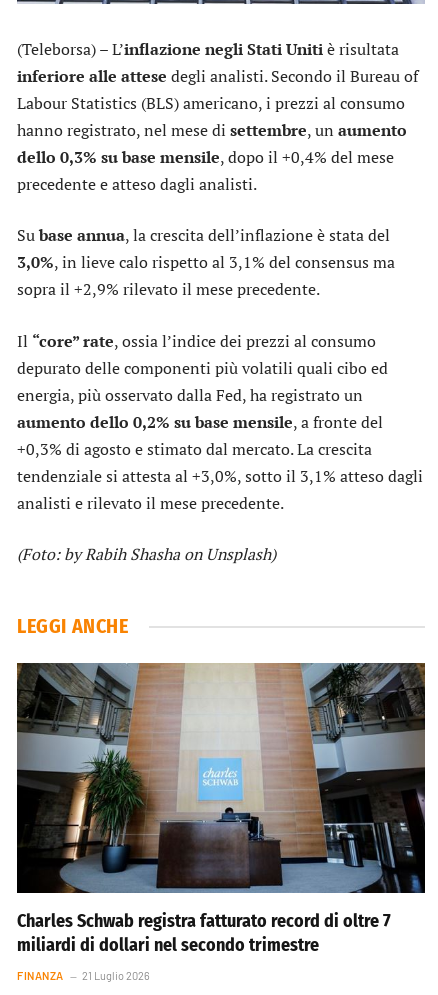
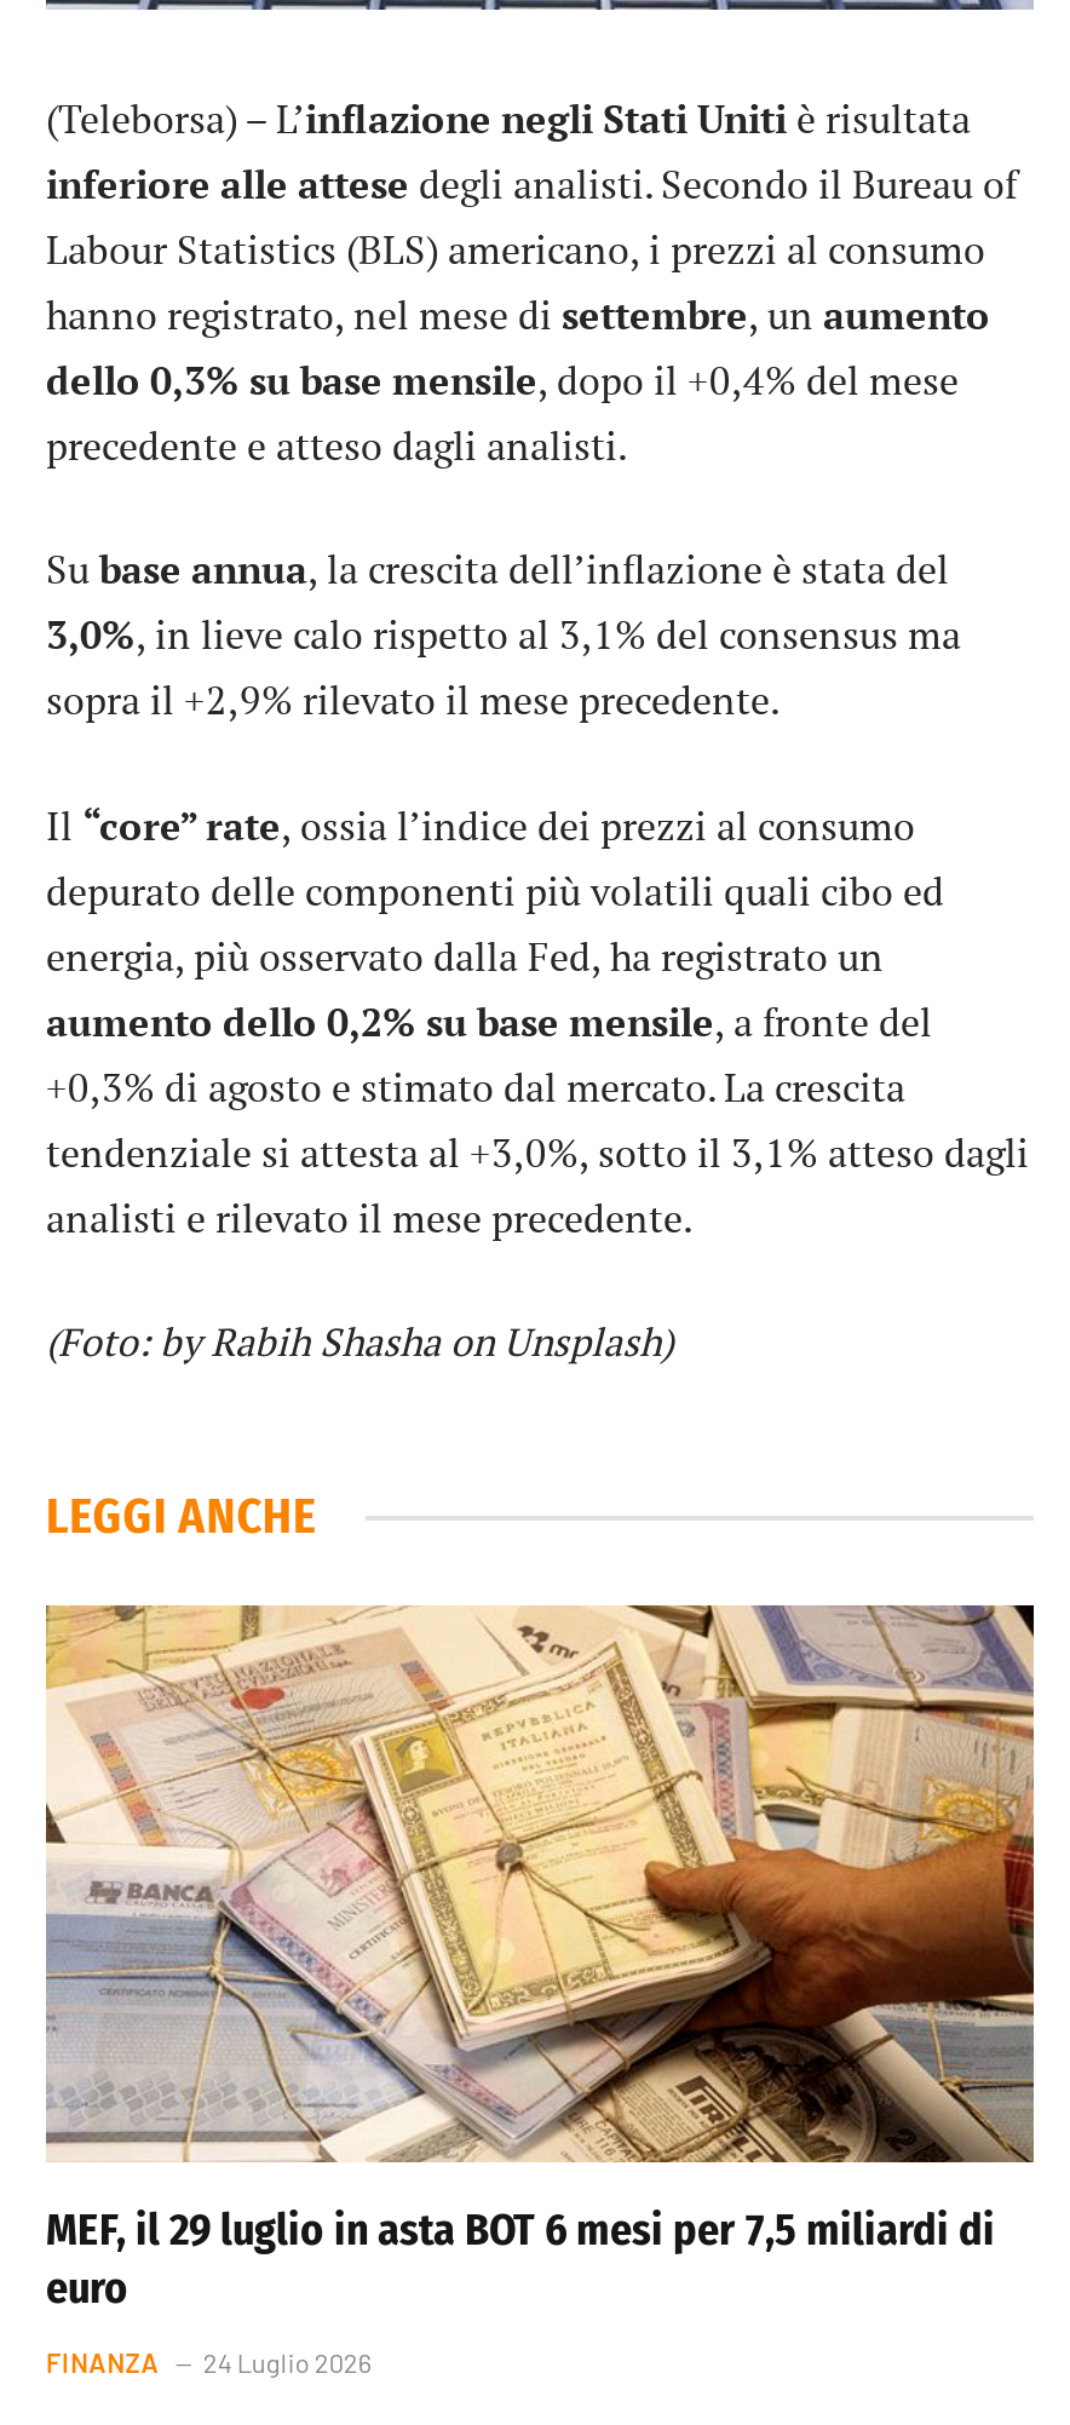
[16,662,426,956] [image] | Charles Schwab registra fatturato record di oltre 7 | miliardi di dollari nel secondo trimestre -> [44,1603,1036,2314] [image] | MEF, il 29 luglio in asta BOT 6 mesi per 7,5 miliardi di | euro
[17,969,150,982] FINANZA 21 Luglio 2026 -> [46,2346,373,2377] FINANZA 24 Luglio 2026

